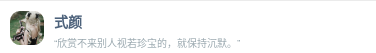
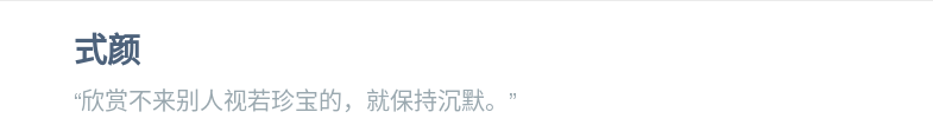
[9,10,45,46] [image] -> none

